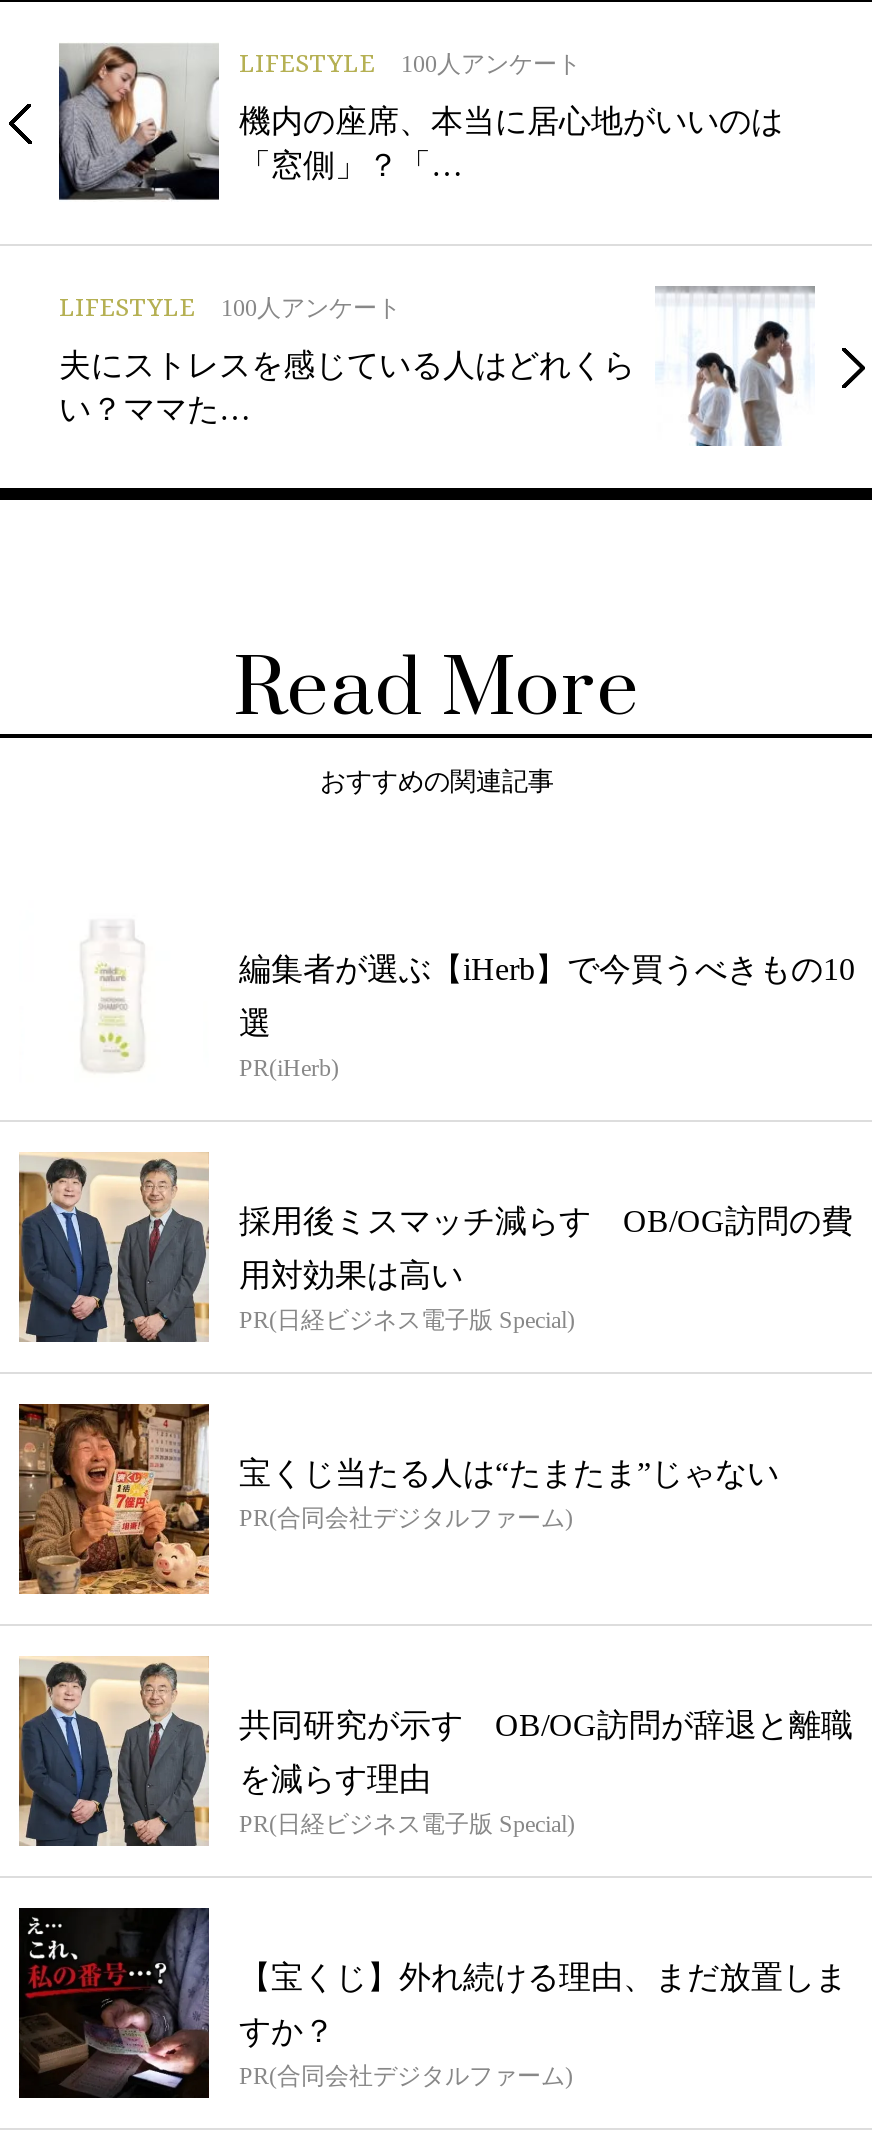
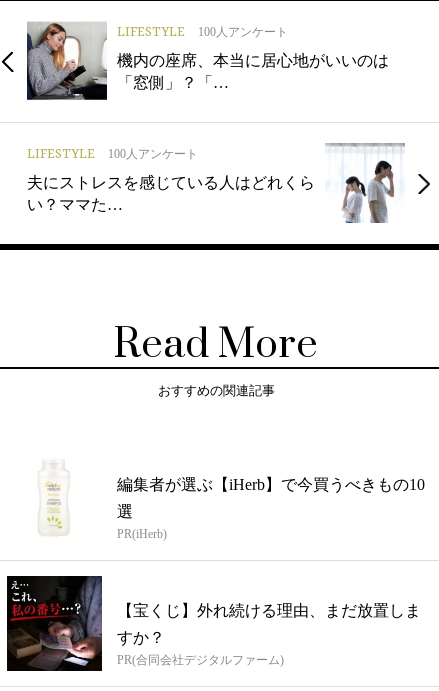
[17,1152,853,1342] [image] | 採用後ミスマッチ減らす OB/OG訪問の費 | 用対効果は高い | PR(日経ビジネス電子版 Special) -> none
[17,1402,779,1596] [image] | 宝くじ当たる人は“たまたま”じゃない | PR(合同会社デジタルファーム) -> none
[17,1656,853,1848] [image] | 共同研究が示す OB/OG訪問が辞退と離職 | を減らす理由 | PR(日経ビジネス電子版 Special) -> none

